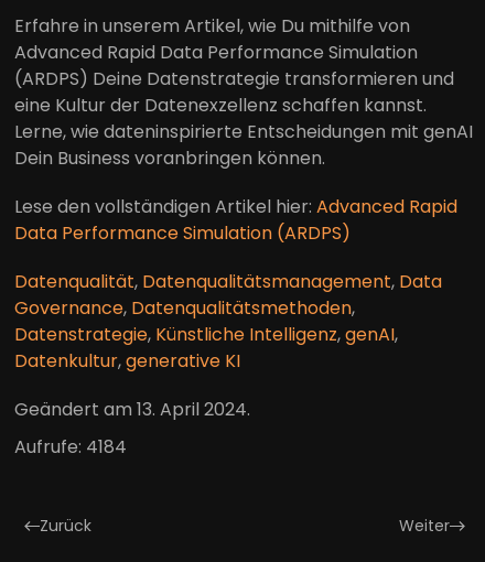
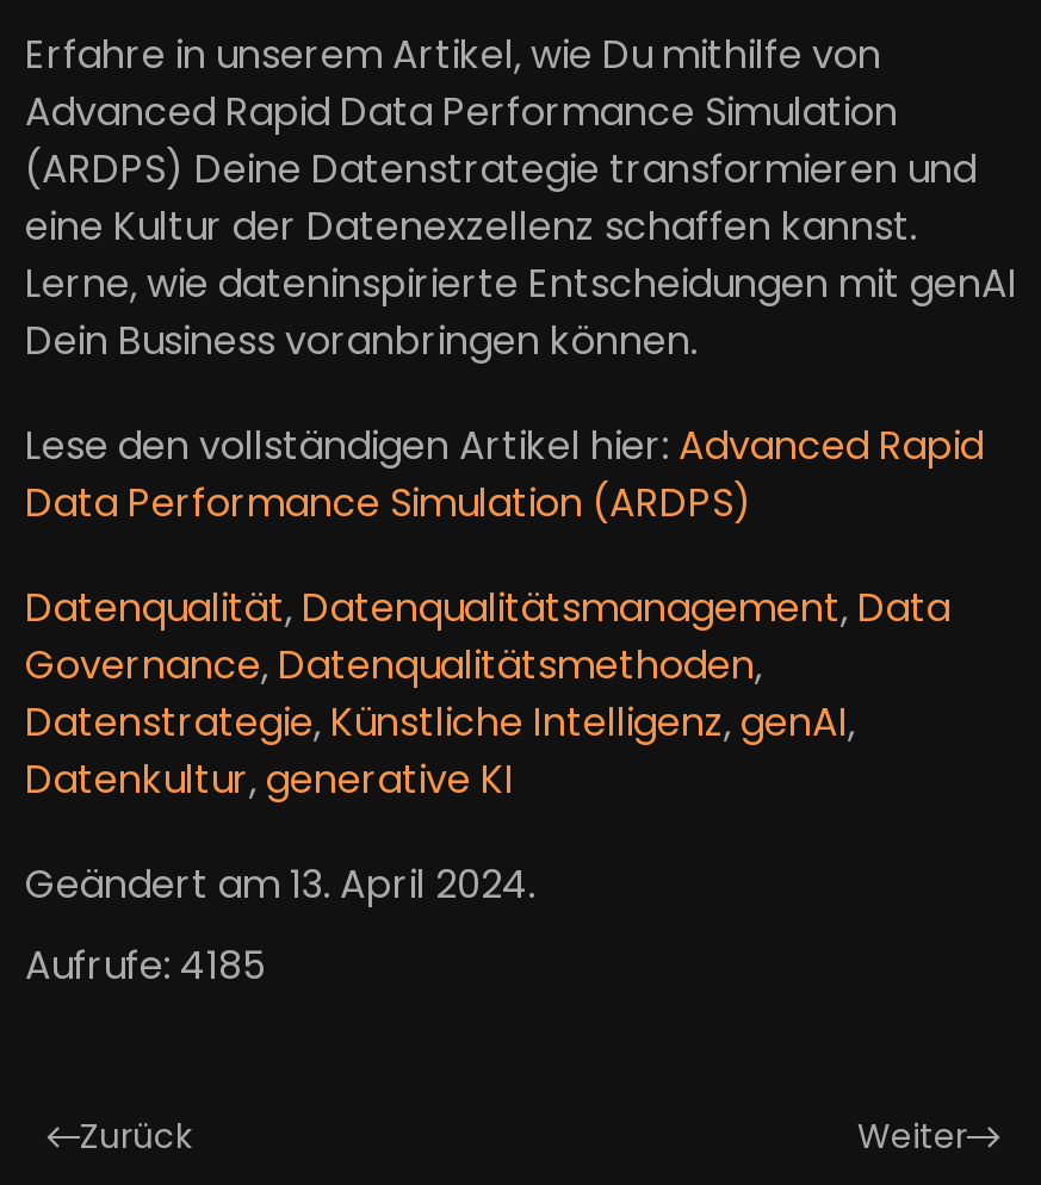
[14,434,127,460] Aufrufe: 4184 -> [25,938,266,993] Aufrufe: 4185

